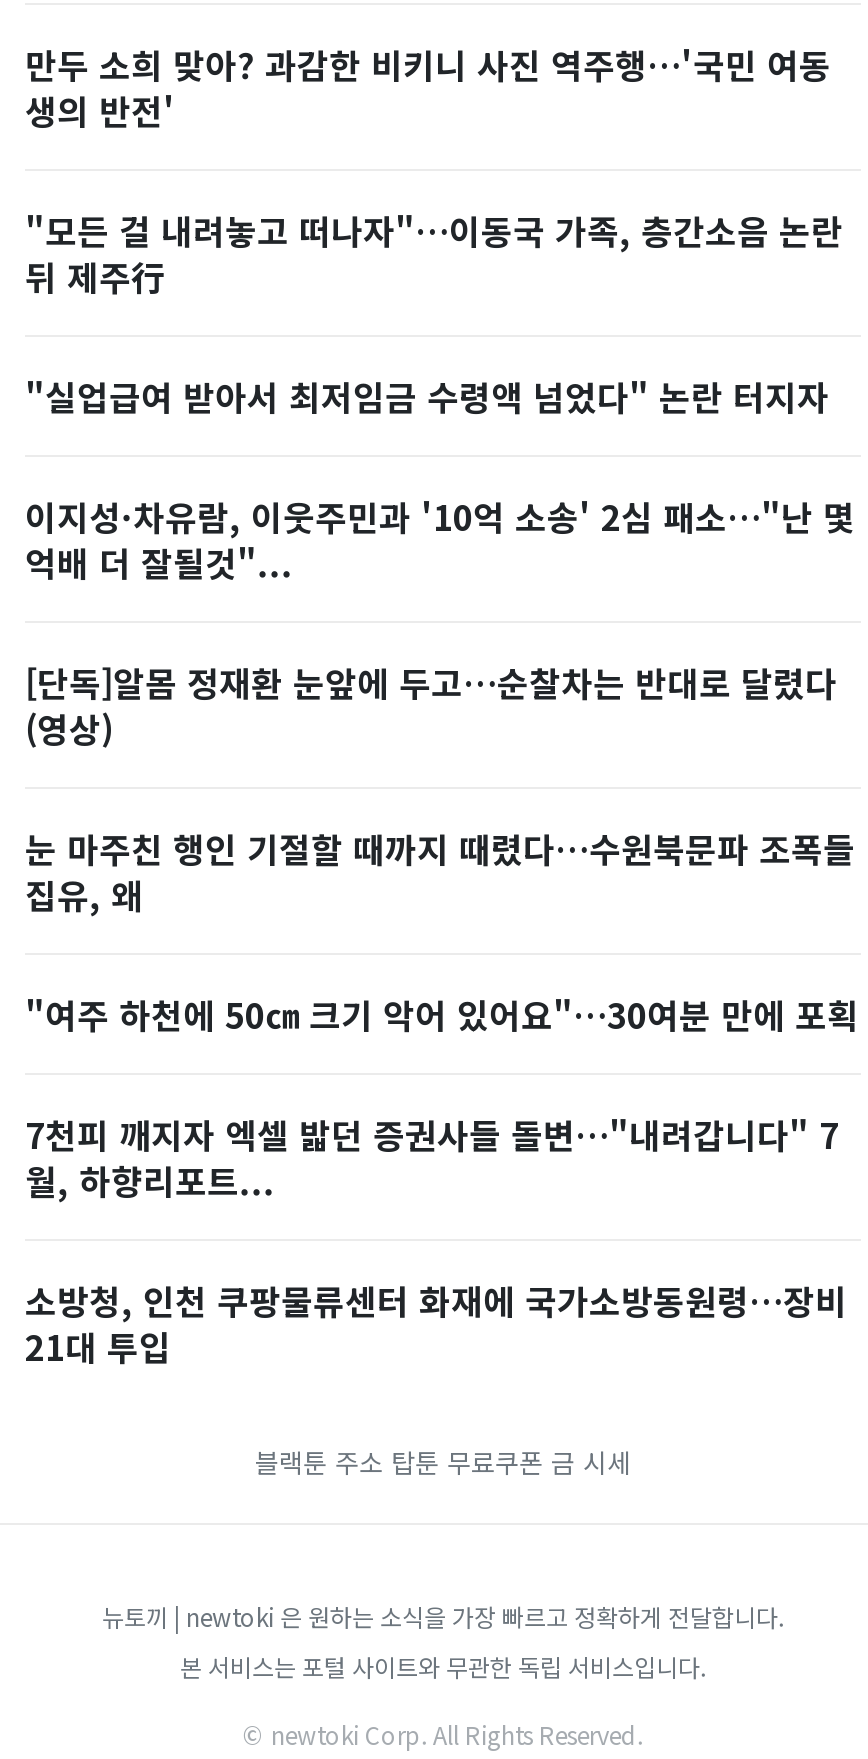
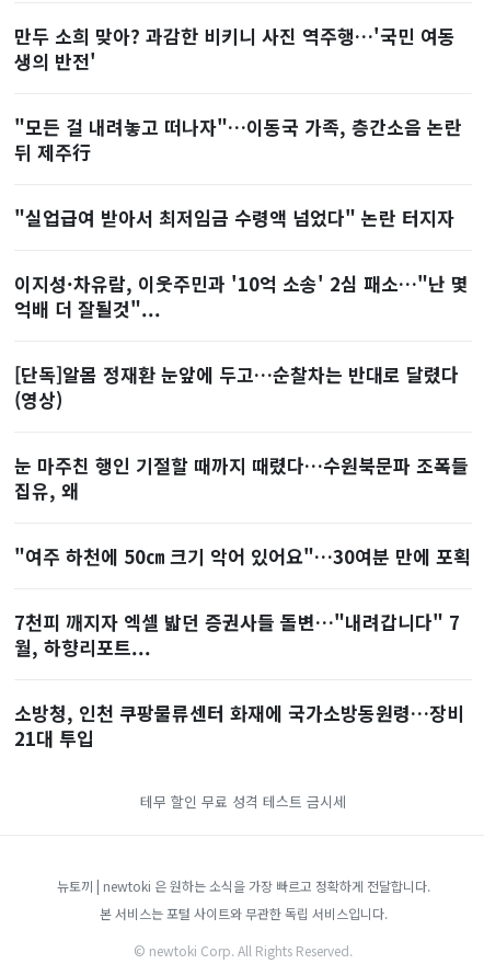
[255,1443,631,1481] 블랙툰 주소 탑툰 무료쿠폰 금 시세 -> [140,791,346,812] 테무 할인 무료 성격 테스트 금시세

